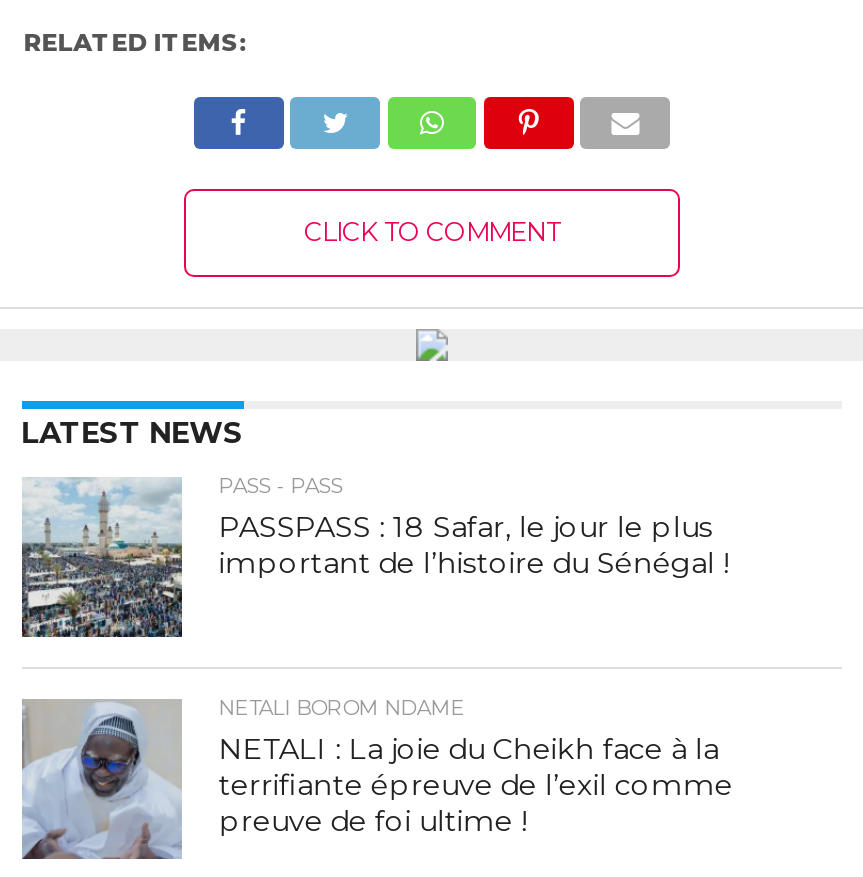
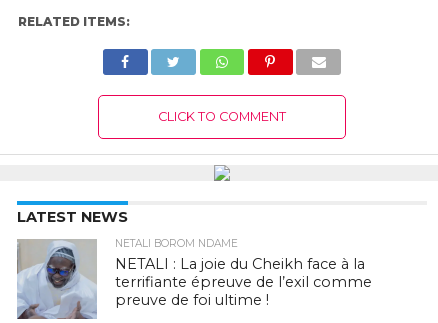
[20,473,729,639] [image] | PASS - PASS | PASSPASS : 18 Safar, le jour le plus | important de l’histoire du Sénégal ! -> none

